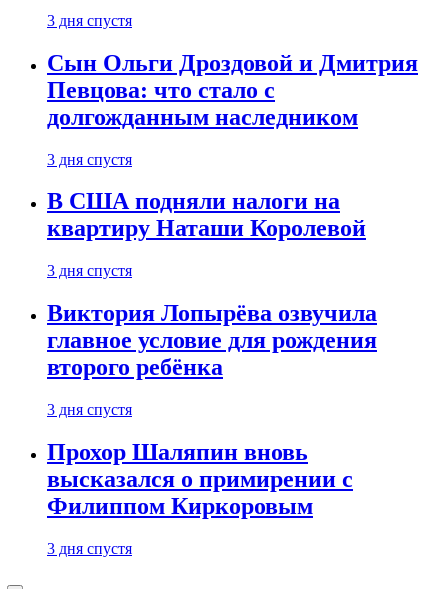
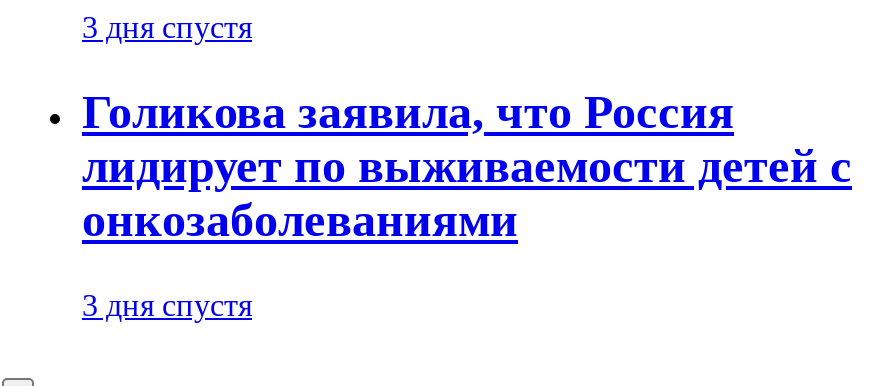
[47,50,418,519] Сын Ольги Дроздовой и Дмитрия | Певцова: что стало с | долгожданным наследником | 3 дня спустя | В США подняли налоги на | квартиру Наташи Королевой | 3 дня спустя | Виктория Лопырёва озвучила | главное условие для рождения | второго ребёнка | 3 дня спустя | Прохор Шаляпин вновь | высказался о примирении с | Филиппом Киркоровым -> [82,86,852,246] Голикова заявила, что Россия | лидирует по выживаемости детей с | онкозаболеваниями

